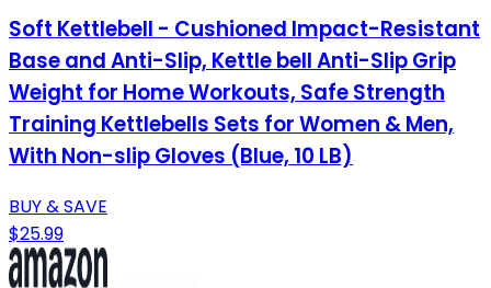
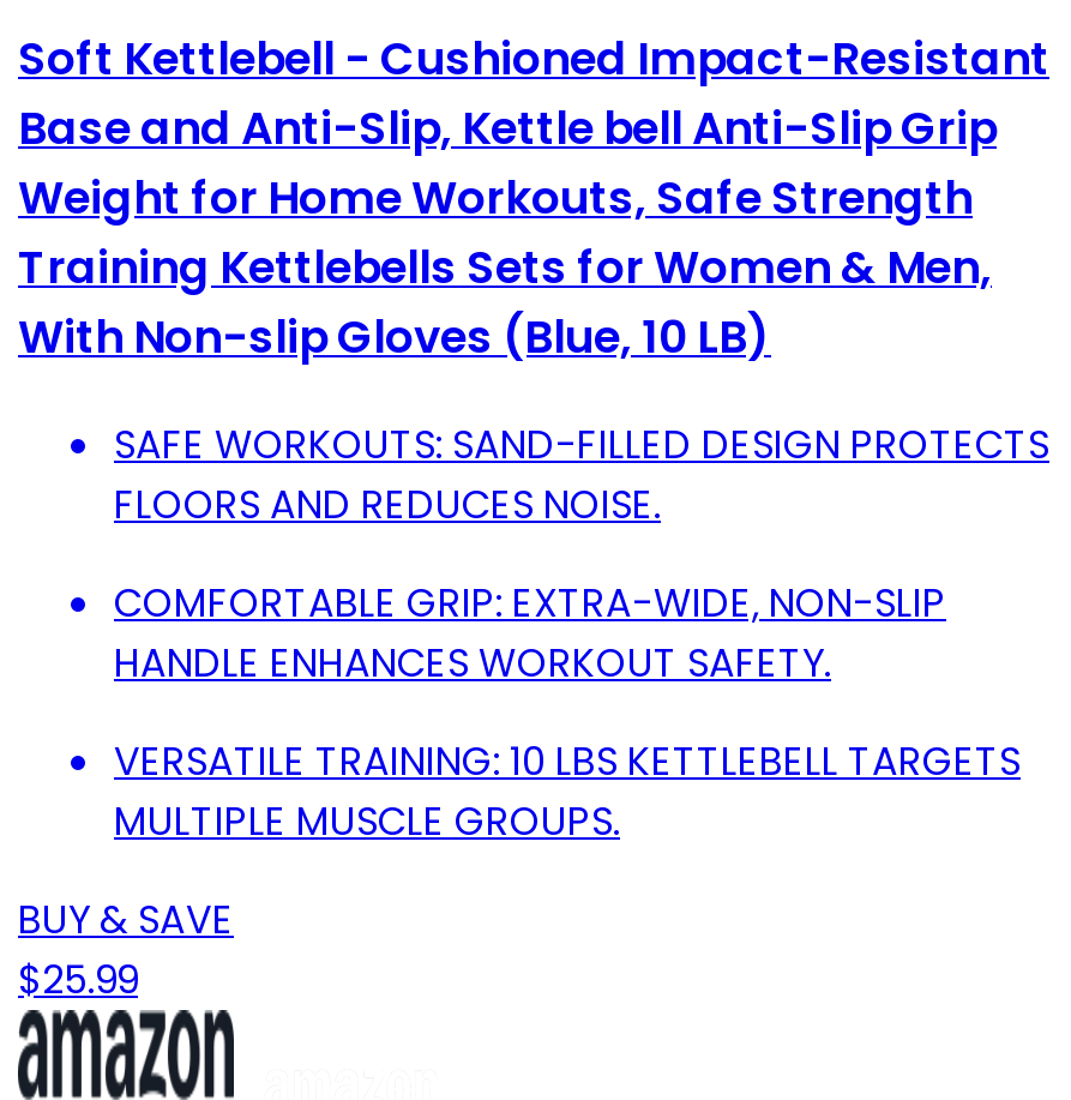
none -> [114,419,1049,851] SAFE WORKOUTS: SAND-FILLED DESIGN PROTECTS | FLOORS AND REDUCES NOISE. | COMFORTABLE GRIP: EXTRA-WIDE, NON-SLIP | HANDLE ENHANCES WORKOUT SAFETY. | VERSATILE TRAINING: 10 LBS KETTLEBELL TARGETS | MULTIPLE MUSCLE GROUPS.

